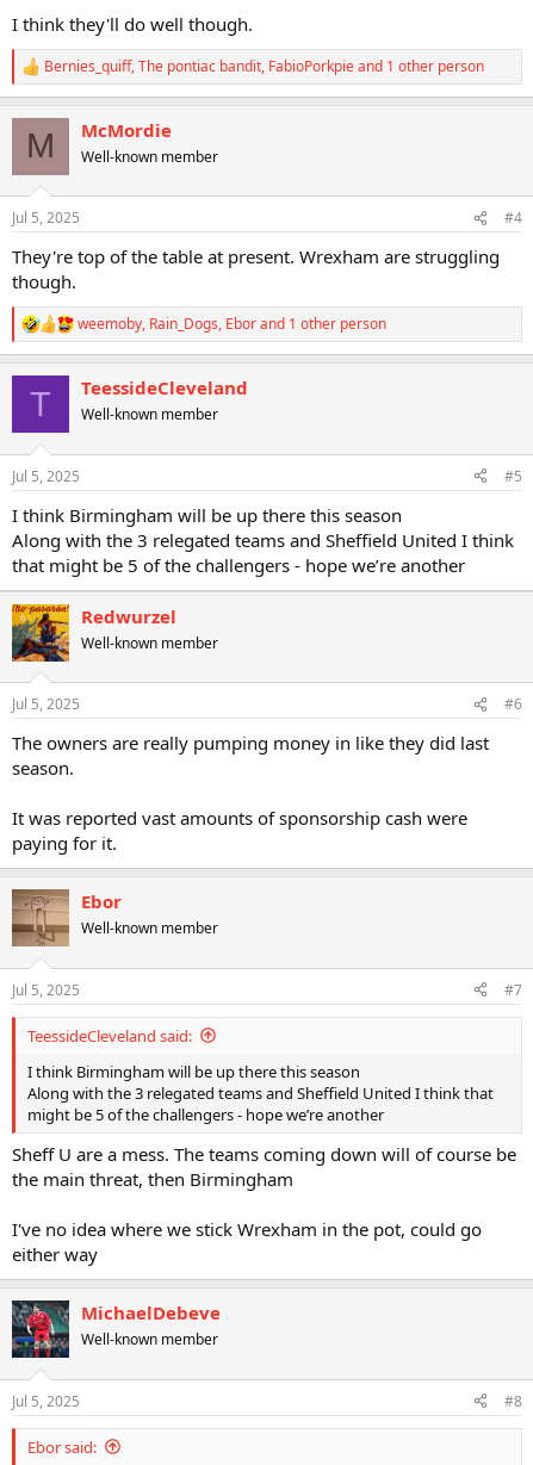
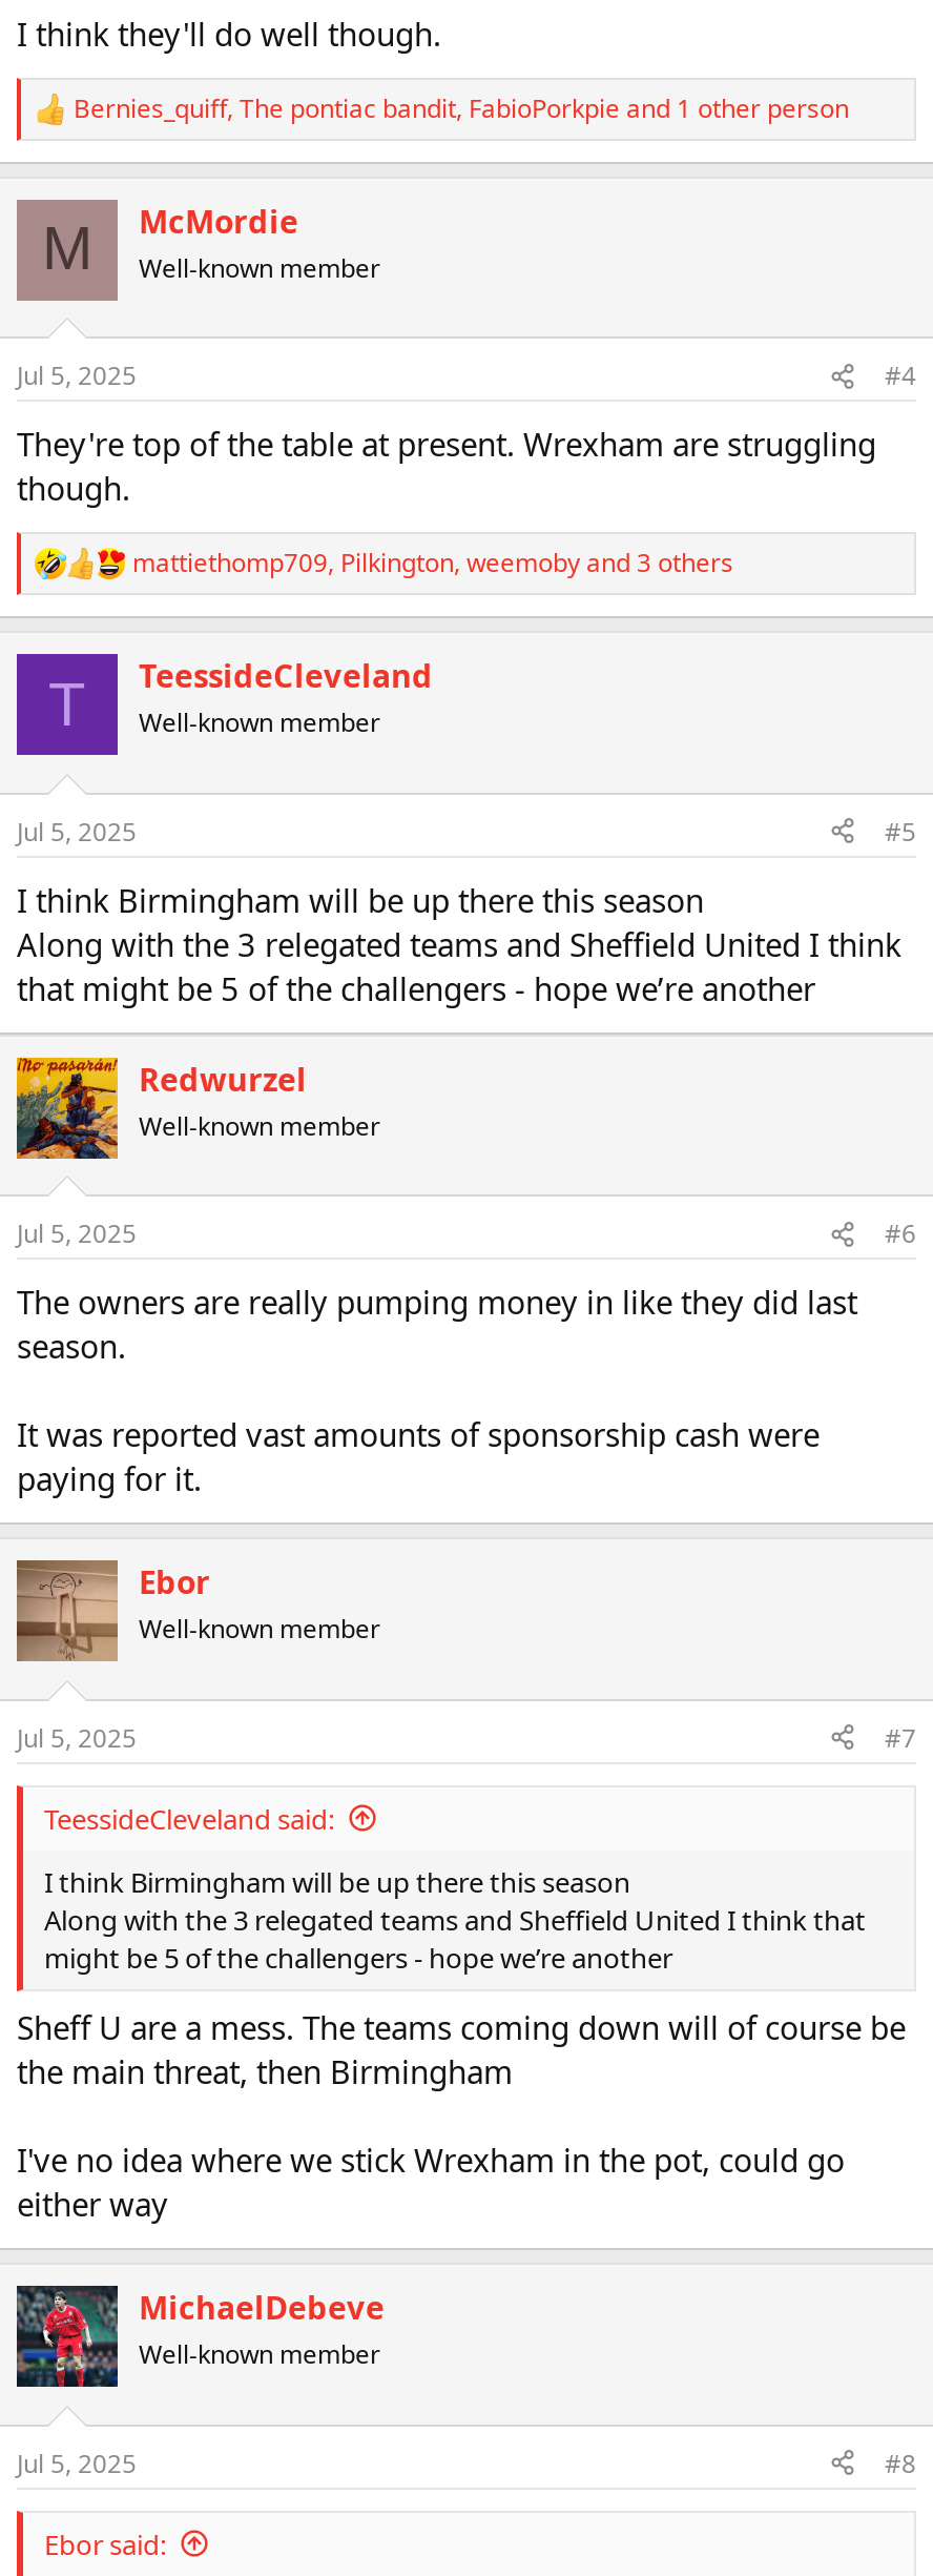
[78,314,386,334] weemoby, Rain_Dogs, Ebor and 1 other person -> [132,545,733,580] mattiethomp709, Pilkington, weemoby and 3 others

